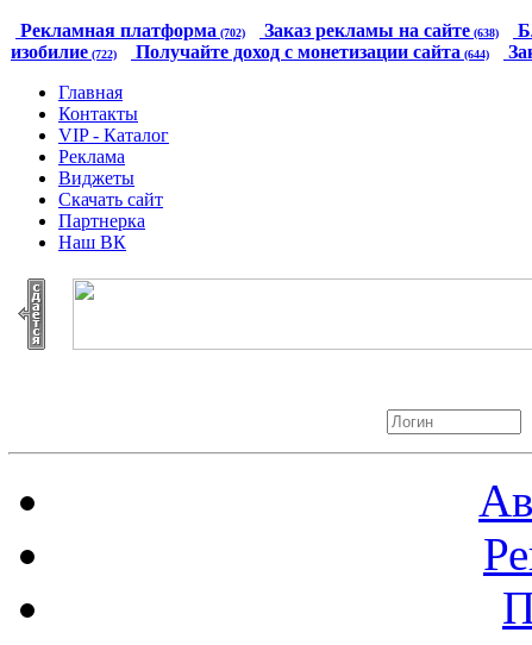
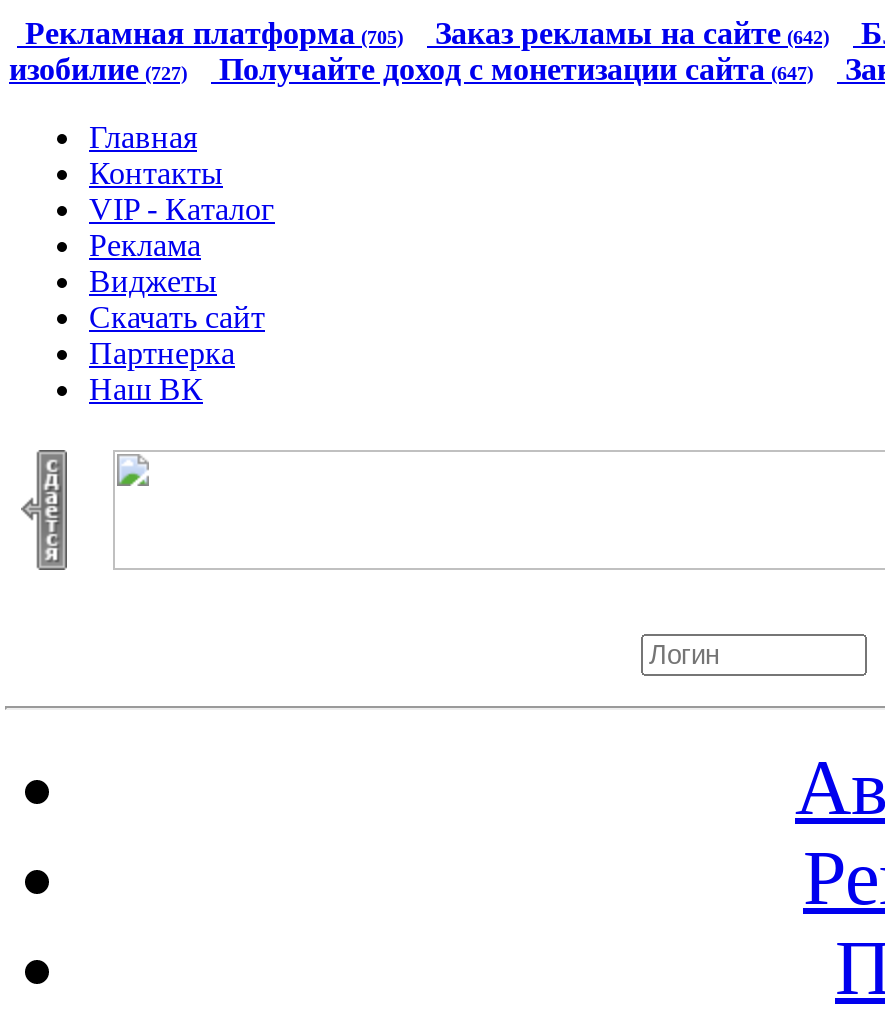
[15,20,245,40] Рекламная платформа (702) -> [17,16,403,50] Рекламная платформа (705)
[259,20,499,40] Заказ рекламы на сайте (638) -> [427,16,829,50] Заказ рекламы на сайте (642)
[11,42,117,62] изобилие (722) -> [9,52,187,86] изобилие (727)
[131,42,489,62] Получайте доход с монетизации сайта (644) -> [211,52,813,86] Получайте доход с монетизации сайта (647)

